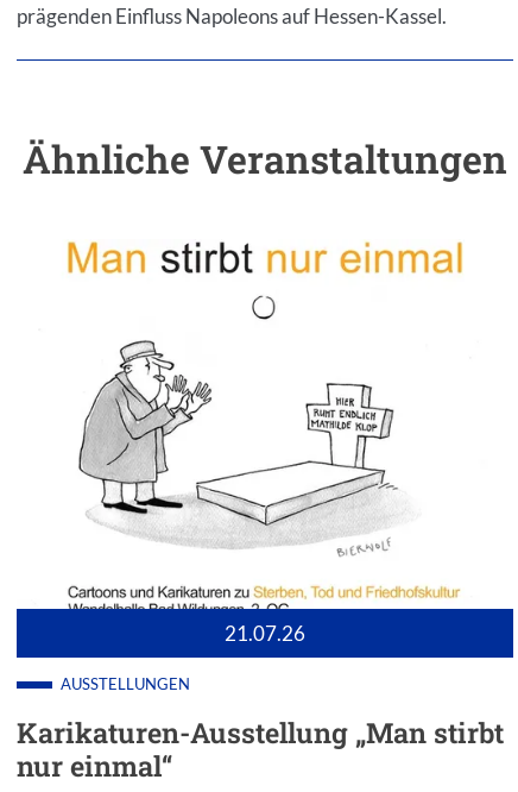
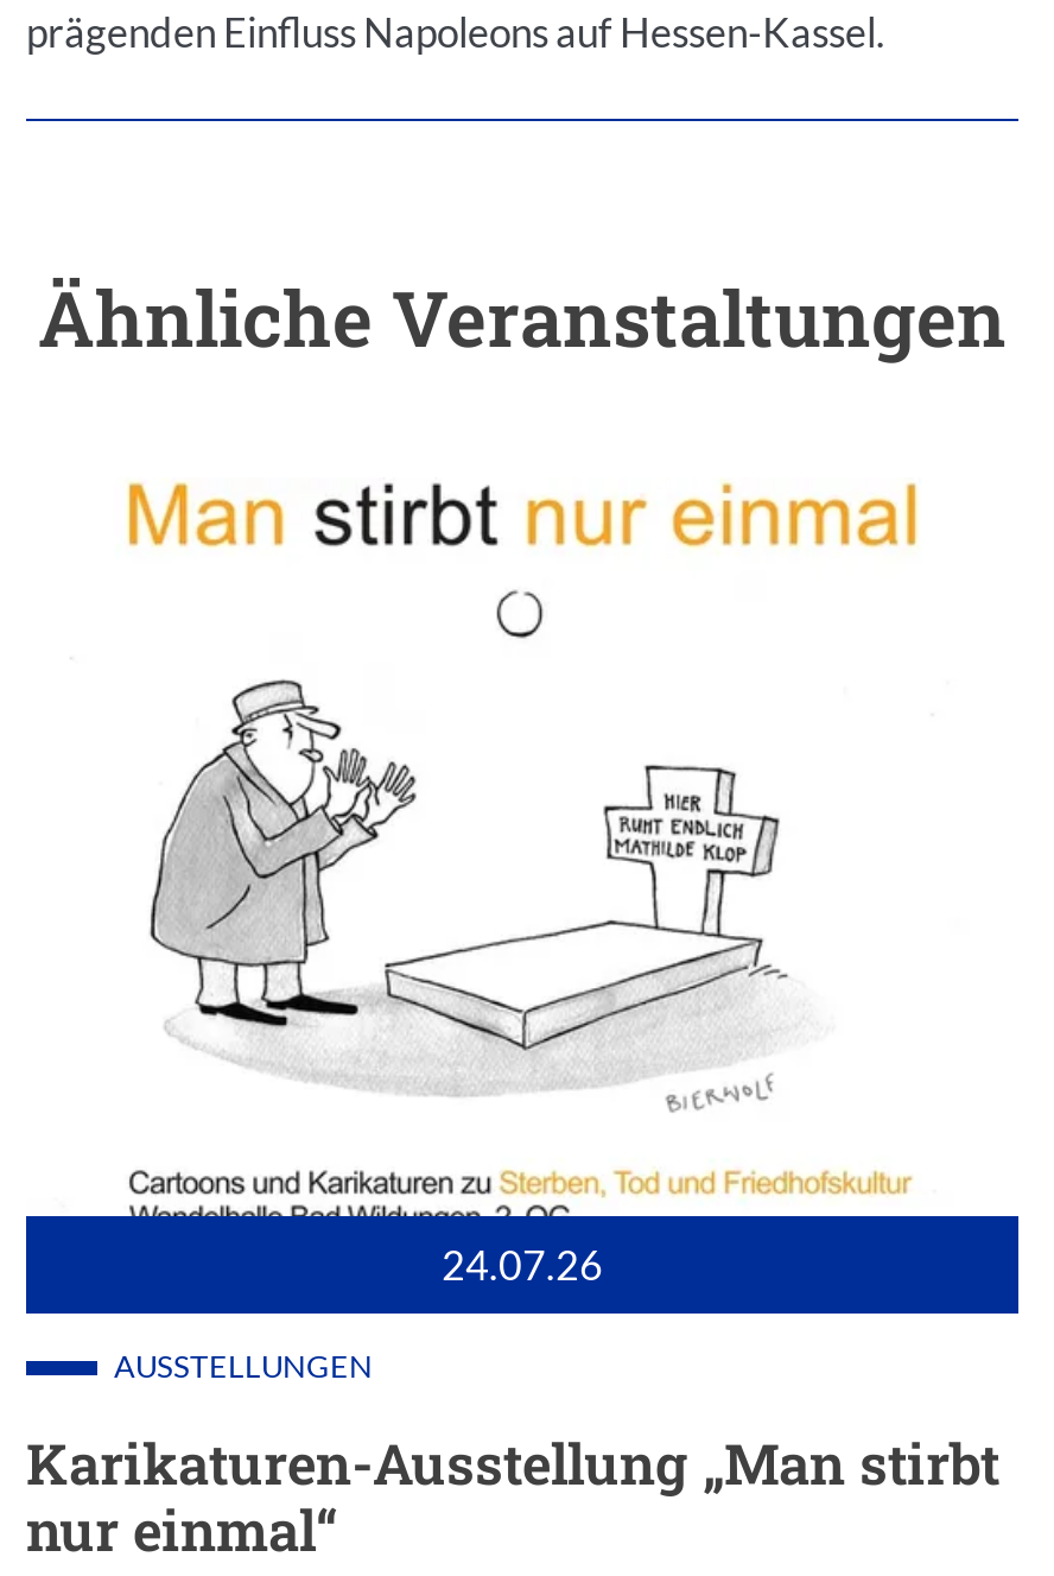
[225,621,305,646] 21.07.26 -> [442,1240,603,1290] 24.07.26

